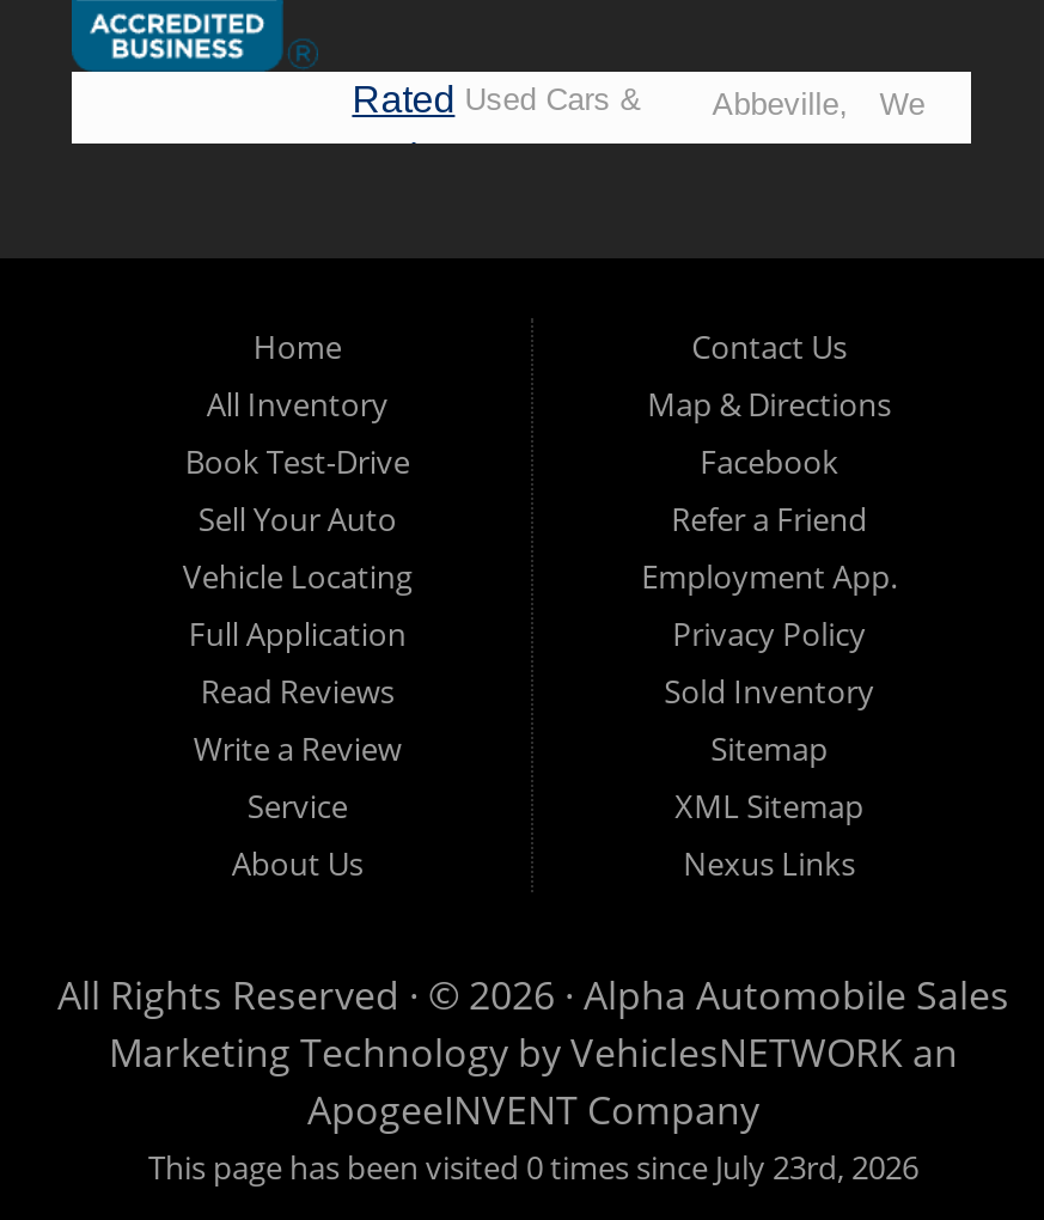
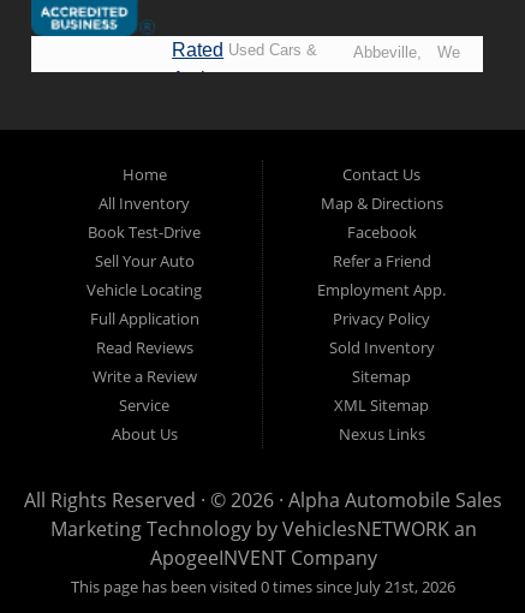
[148,1146,918,1189] This page has been visited 0 times since July 23rd, 2026 -> [71,576,455,598] This page has been visited 0 times since July 21st, 2026

